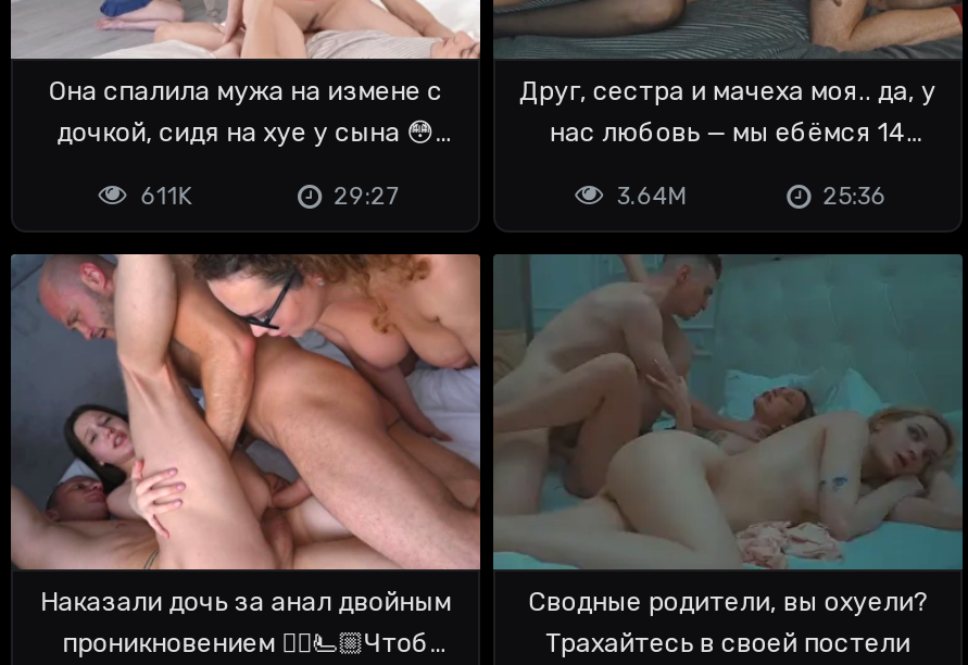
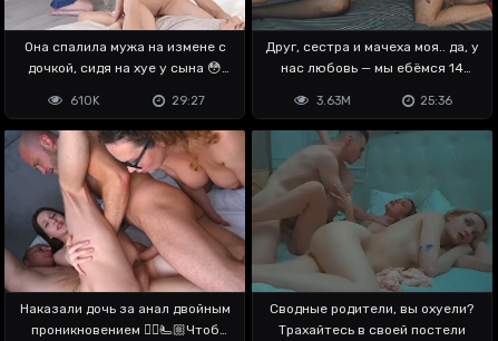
[141,182,193,210] 611K -> [70,93,100,108] 610K
[618,182,687,210] 3.64M -> [316,93,350,108] 3.63M

